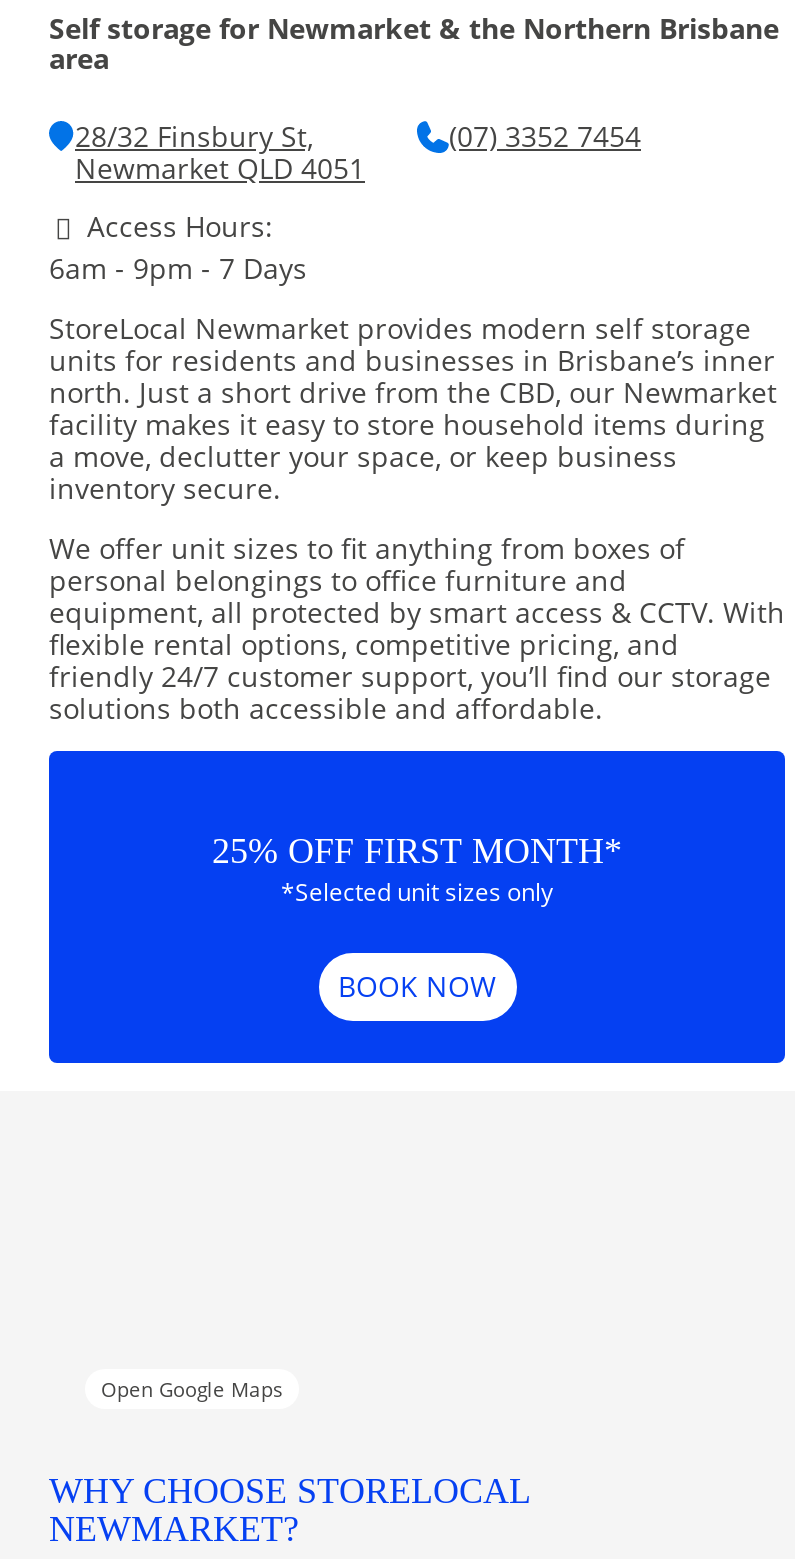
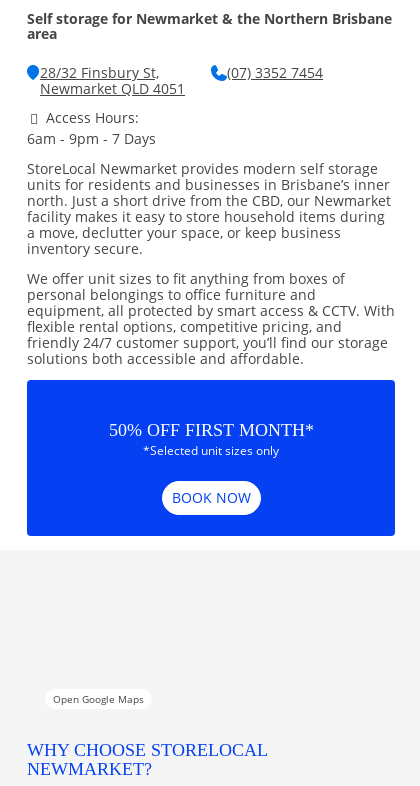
[212,831,622,871] 25% OFF FIRST MONTH* -> [108,420,313,440] 50% OFF FIRST MONTH*

